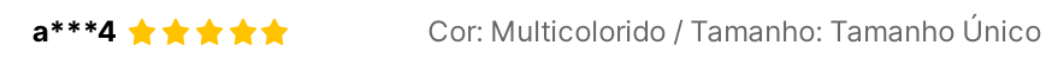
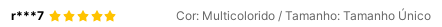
[32,13,116,49] a***4 -> [11,8,44,23] r***7

